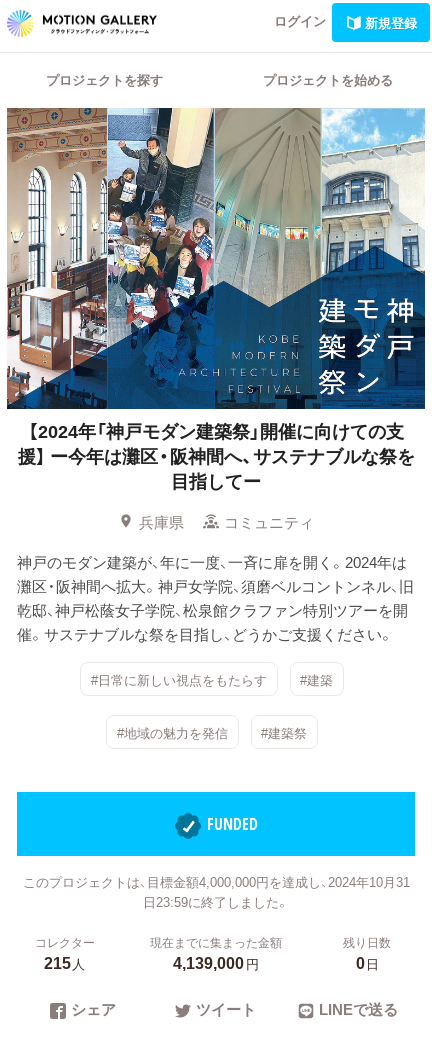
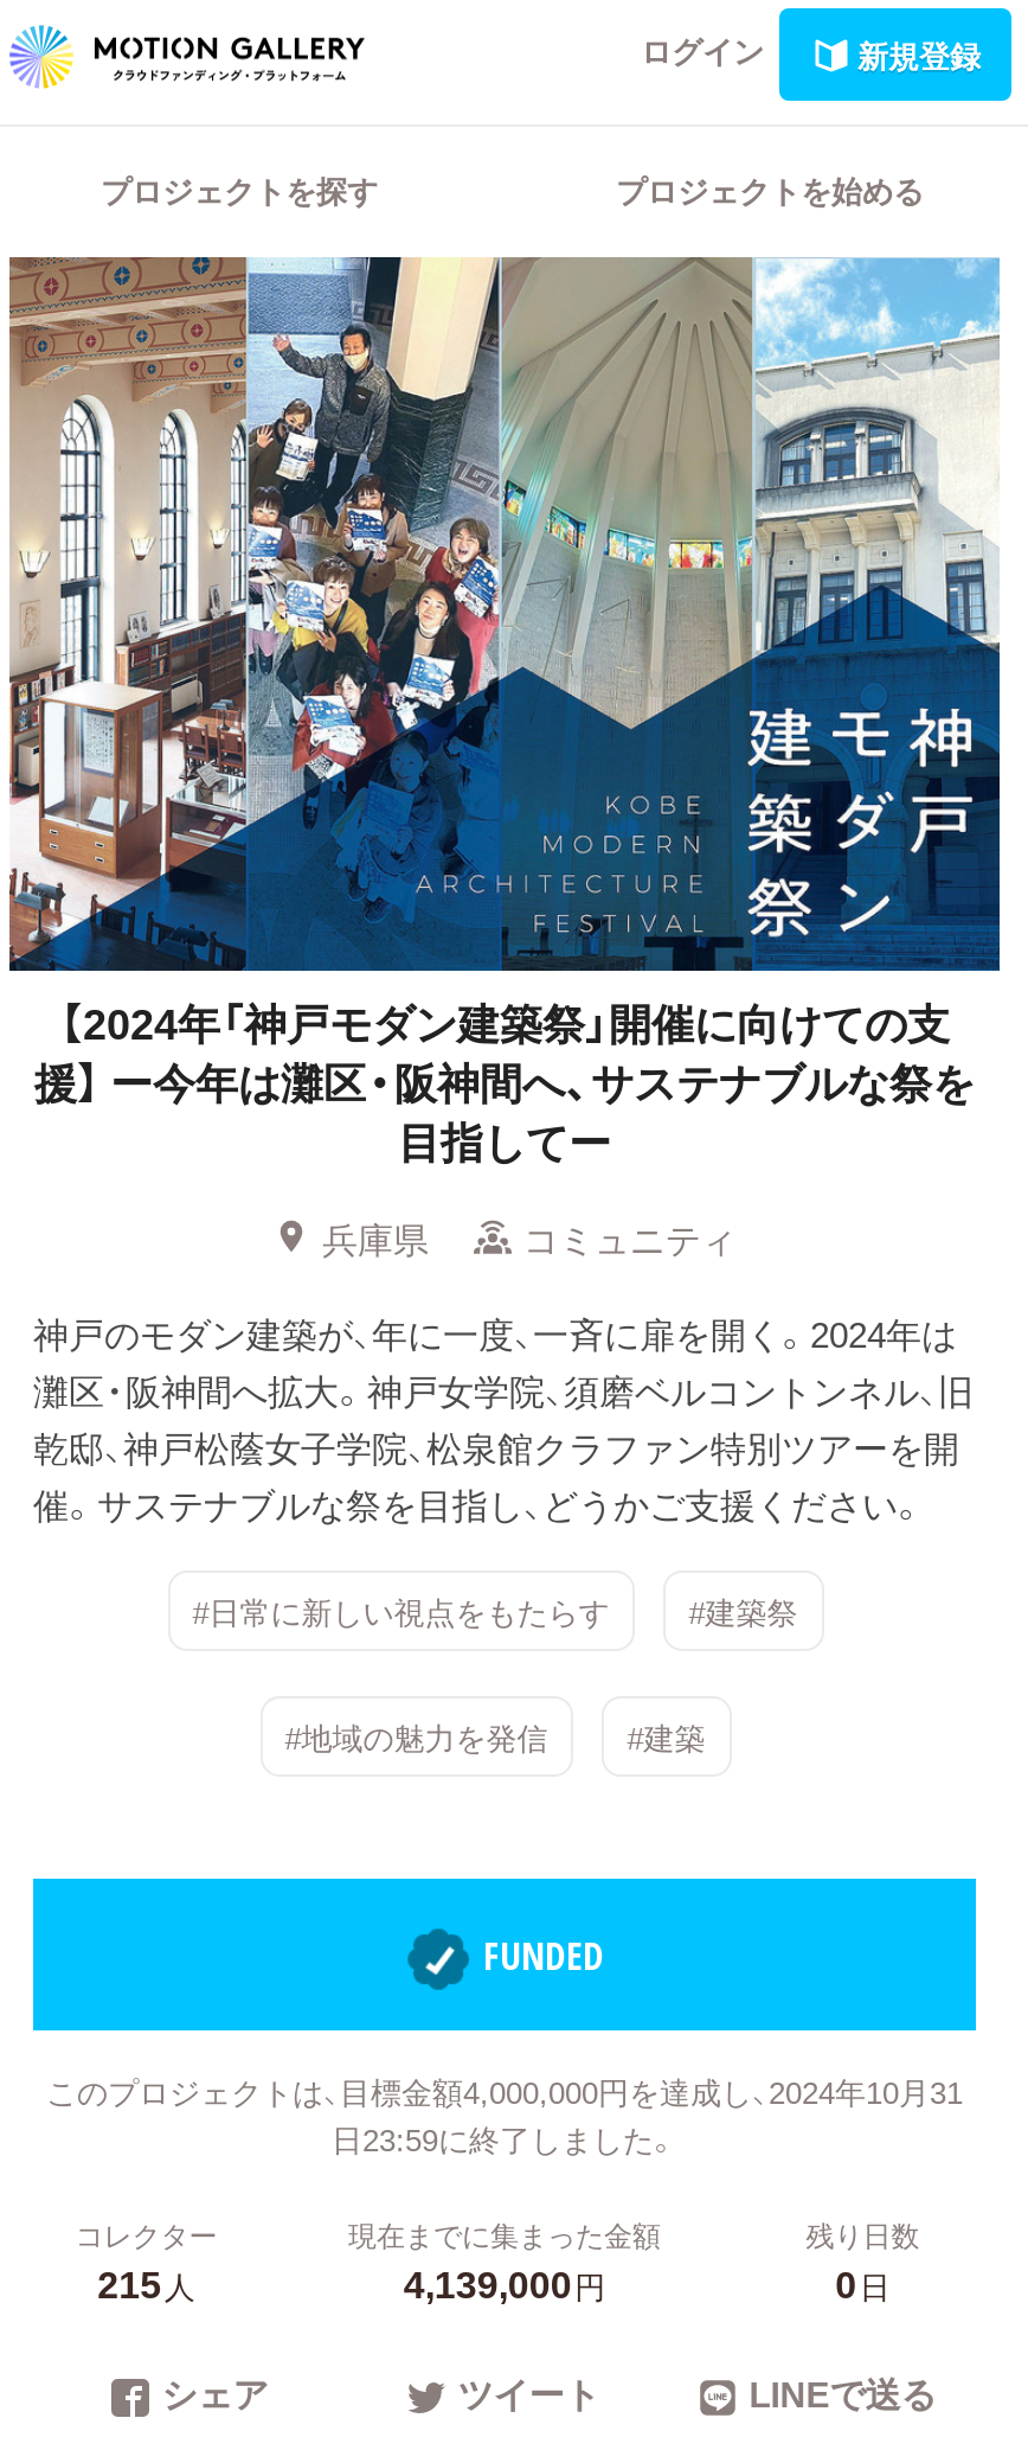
moved [300,670,333,689] -> [627,1715,705,1760]: #建築
moved [117,723,307,742] -> [285,1589,798,1760]: #地域の魅力を発信 | #建築祭

